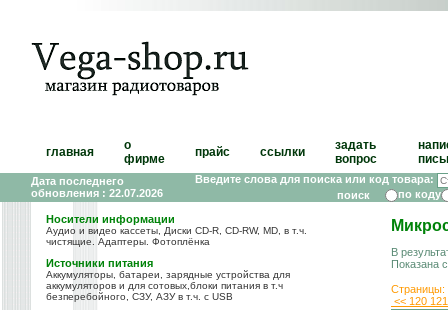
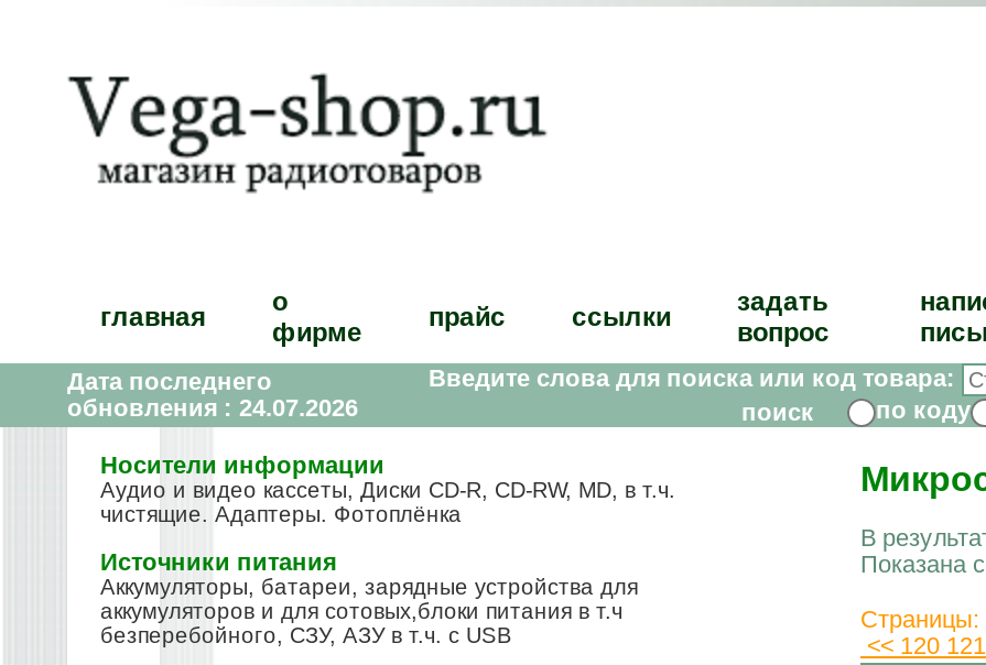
[31,187,163,199] обновления : 22.07.2026 -> [67,394,358,421] обновления : 24.07.2026

